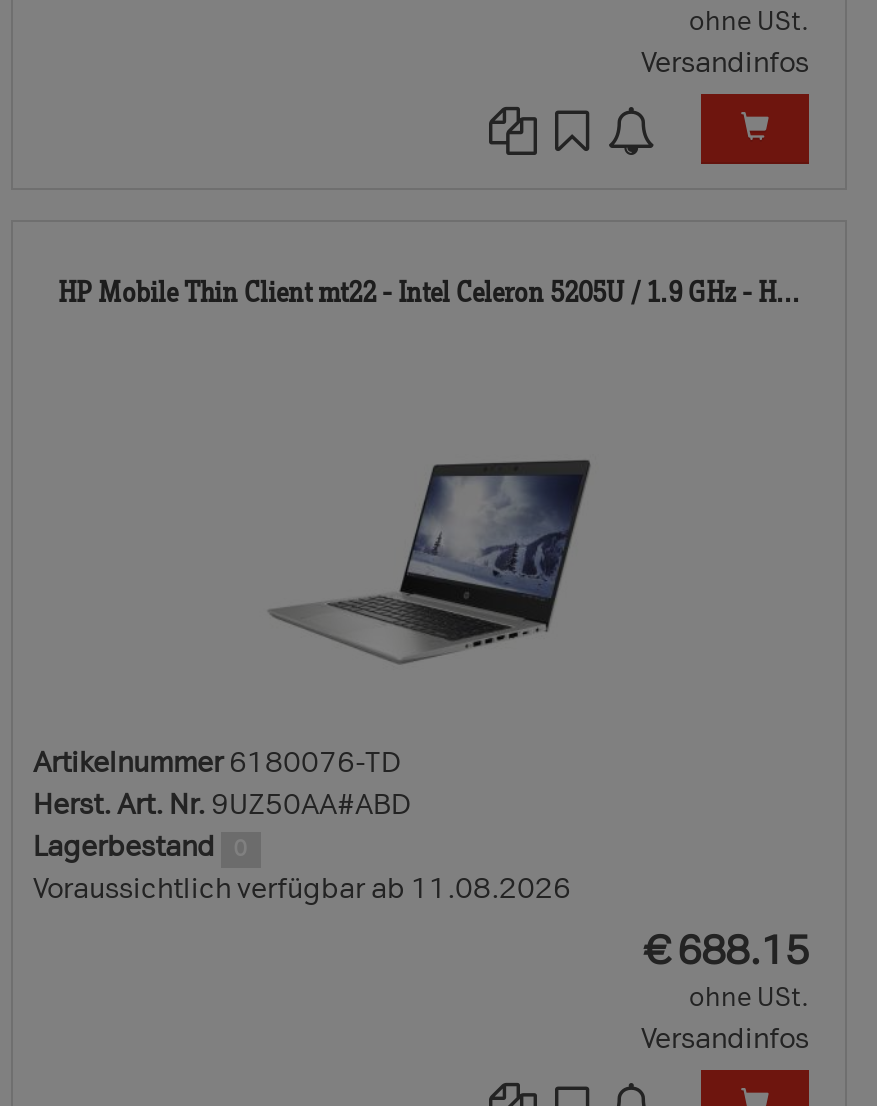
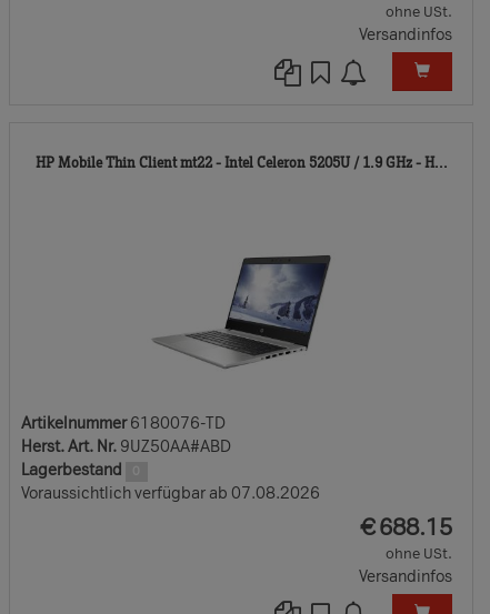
[33,872,571,906] Voraussichtlich verfügbar ab 11.08.2026 -> [21,484,320,503] Voraussichtlich verfügbar ab 07.08.2026

